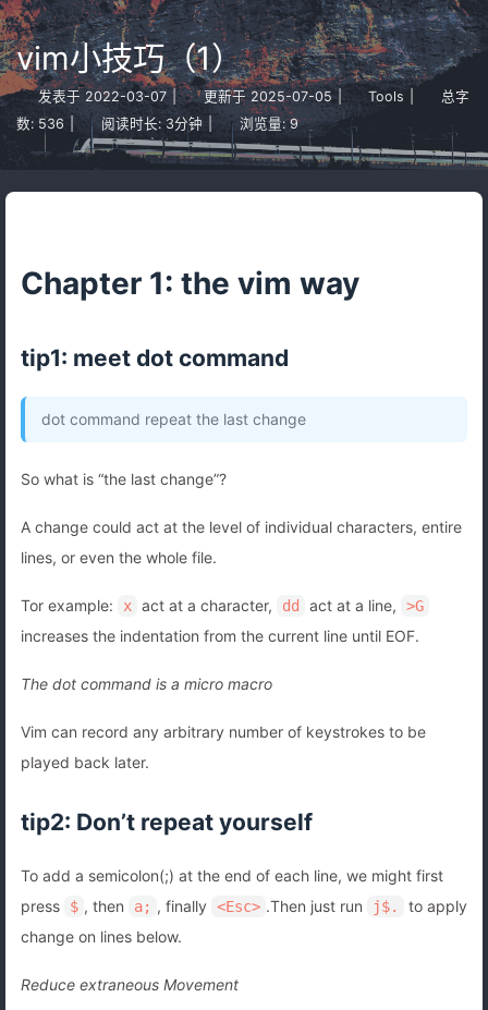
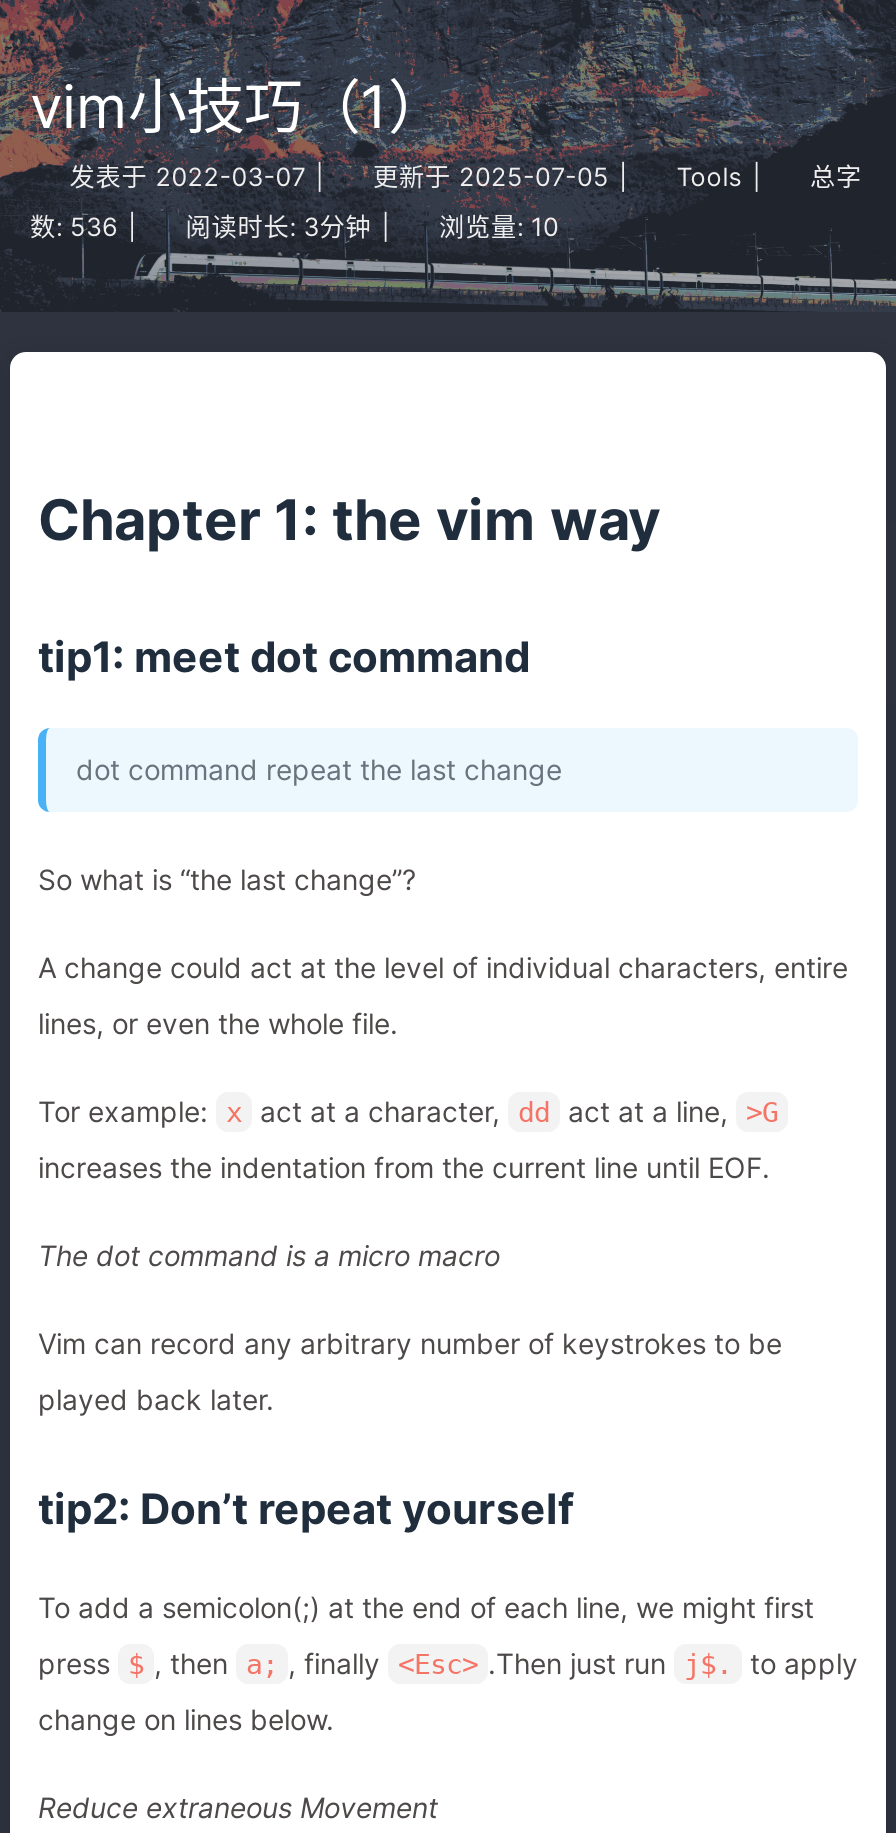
[239,115,298,132] 浏览量: 9 -> [439,212,559,242] 浏览量: 10

